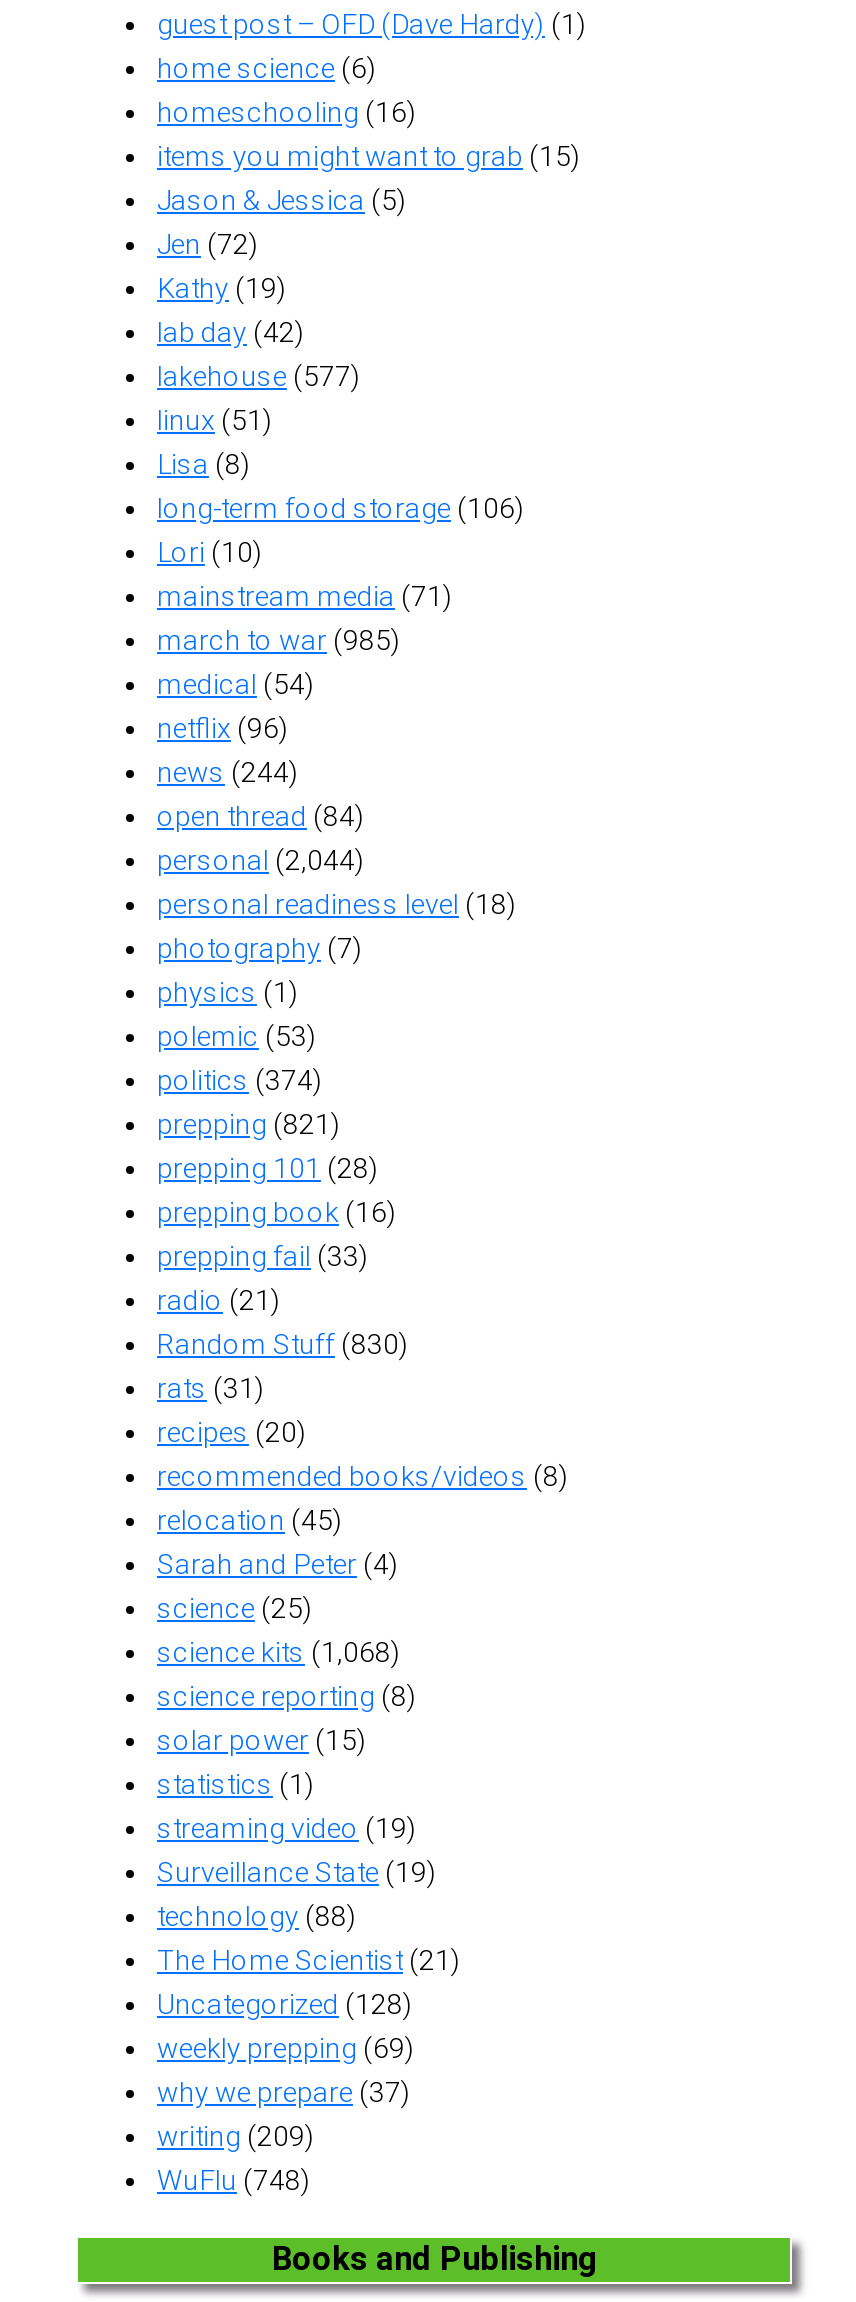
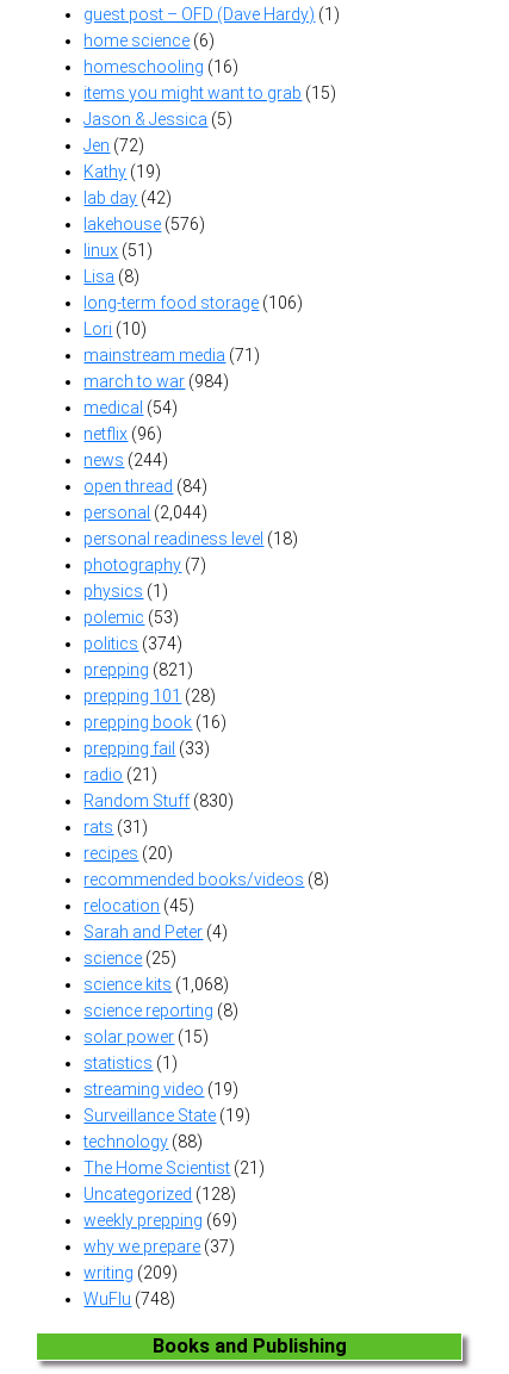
[157,360,361,392] lakehouse (577) -> [84,215,206,234] lakehouse (576)
[157,624,401,656] march to war (985) -> [84,372,229,391] march to war (984)

